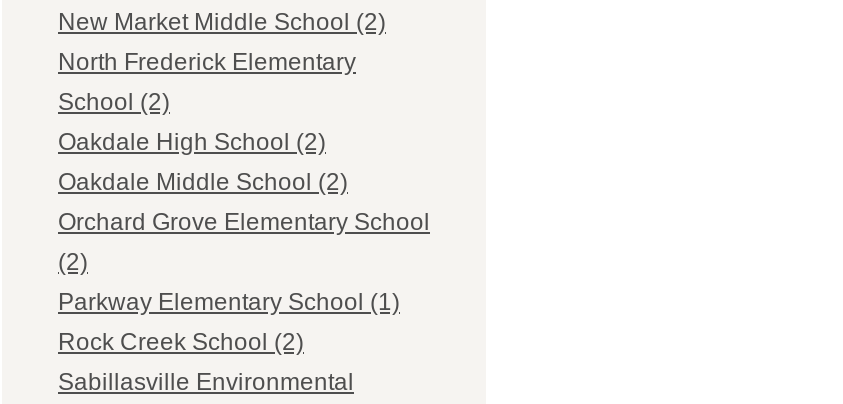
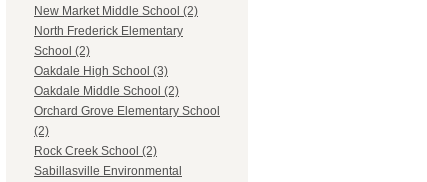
[58,129,326,157] Oakdale High School (2) -> [34,64,168,78] Oakdale High School (3)
[58,289,400,317] Parkway Elementary School (1) -> none

